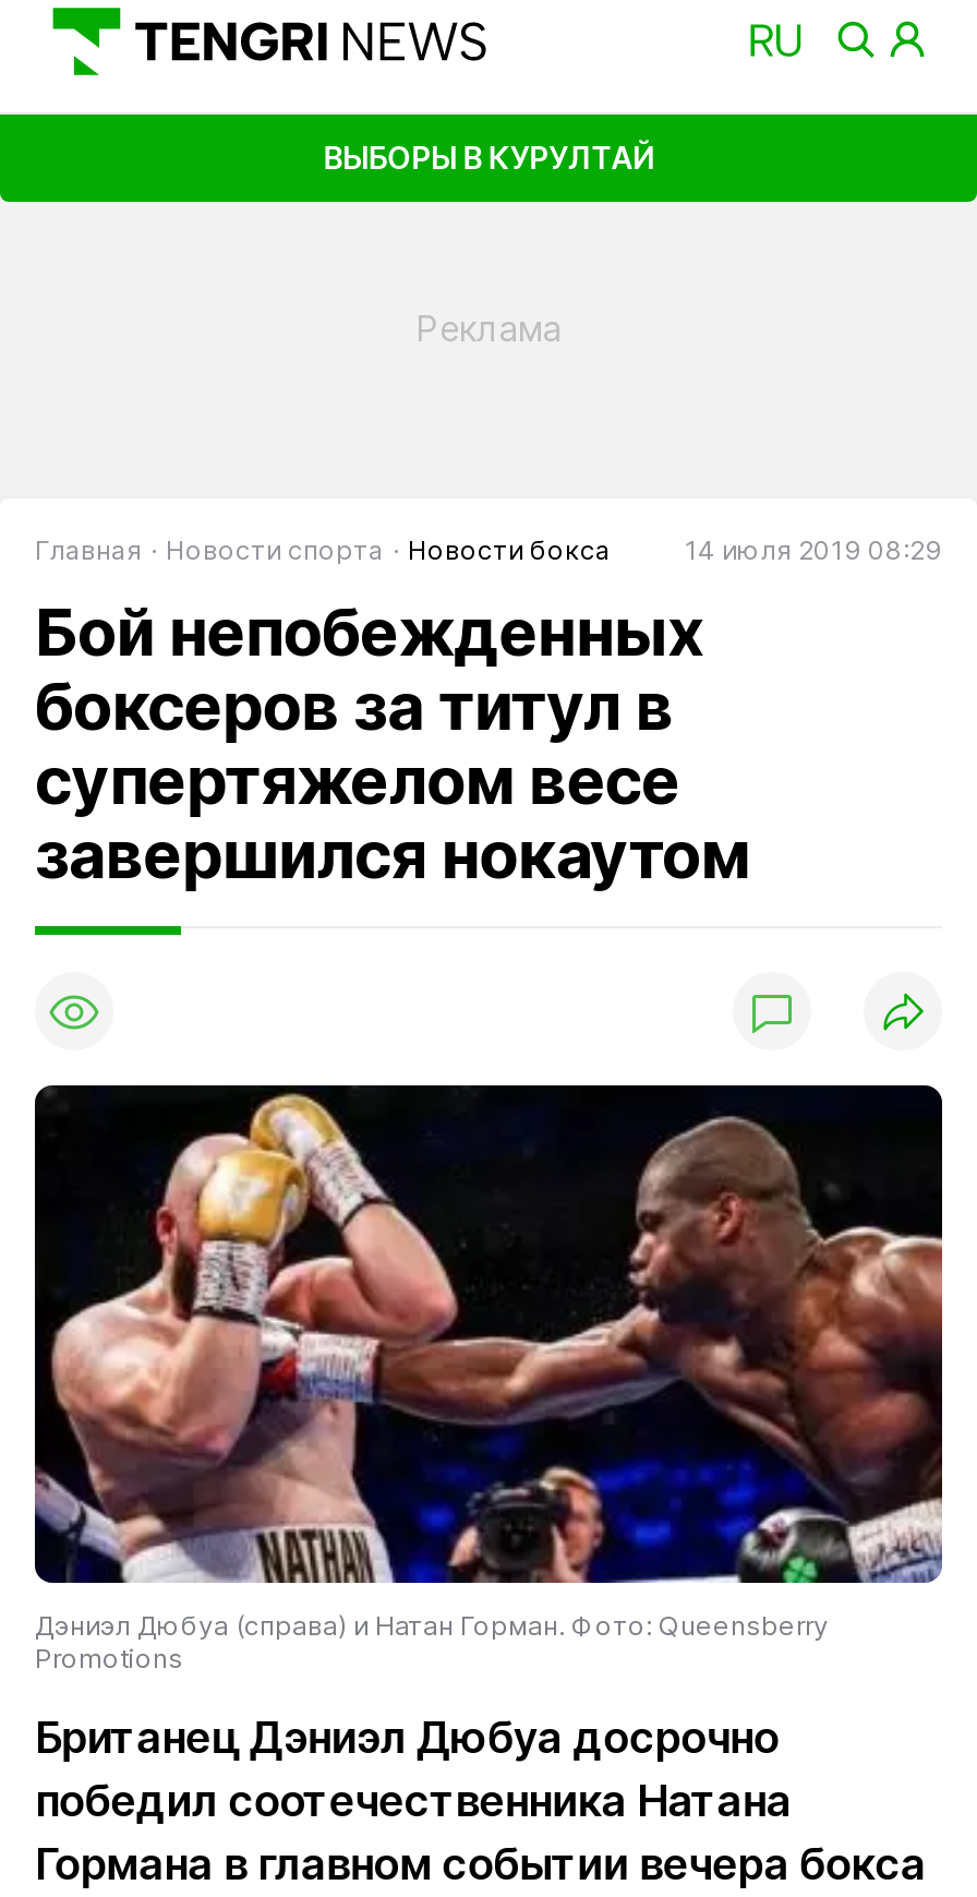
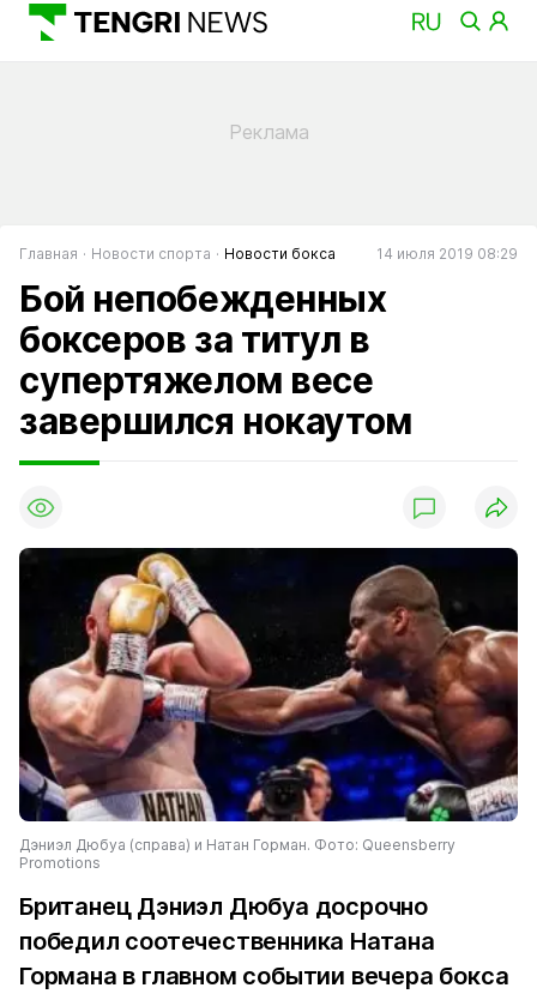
[323,138,654,175] ВЫБОРЫ В КУРУЛТАЙ -> none

